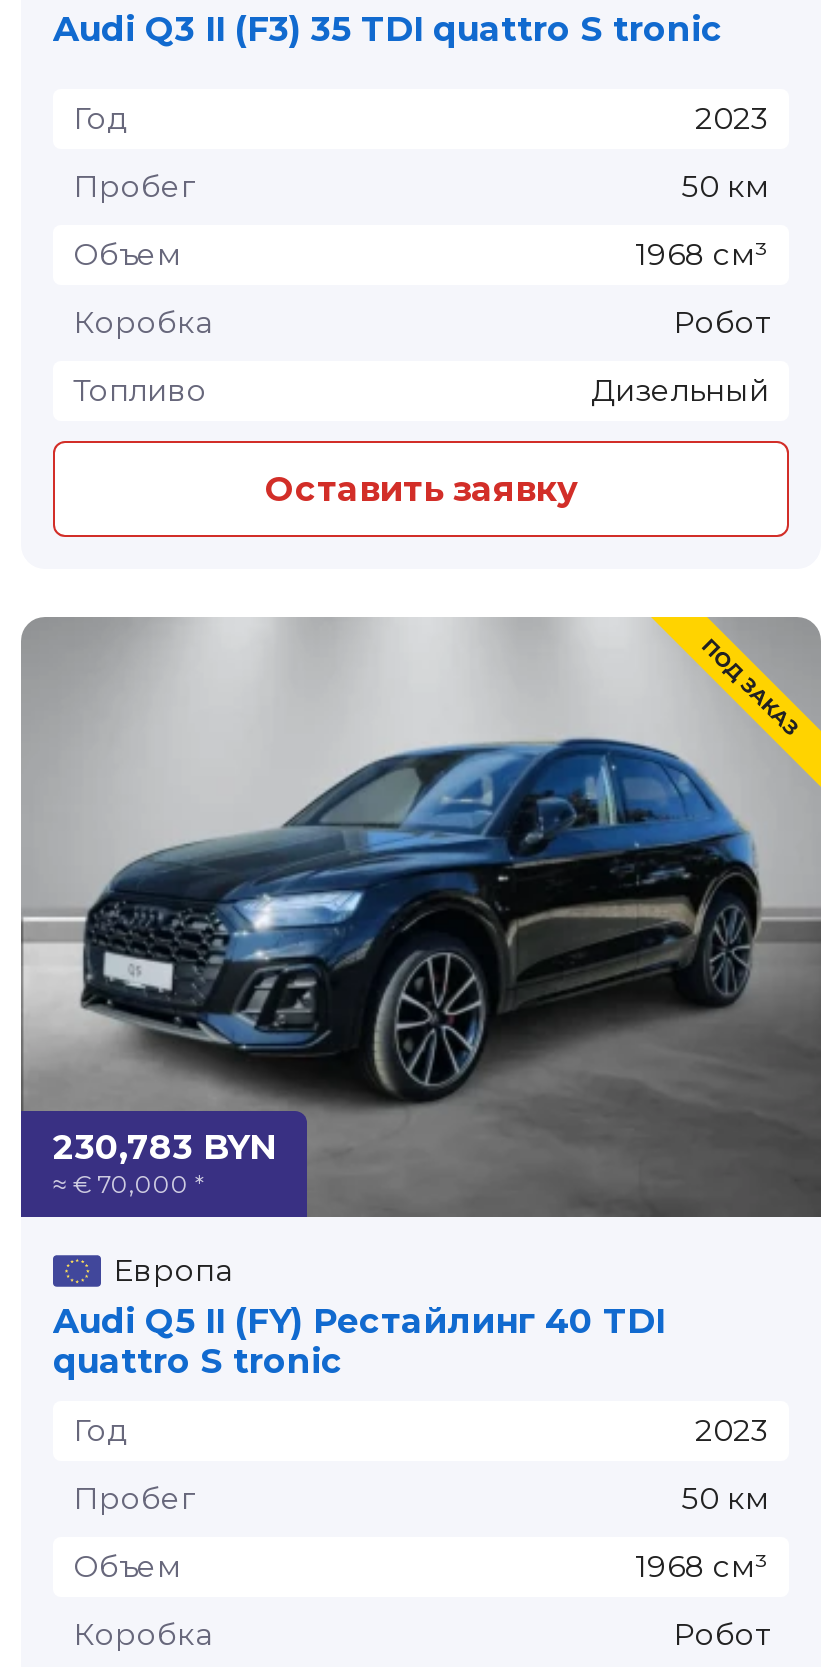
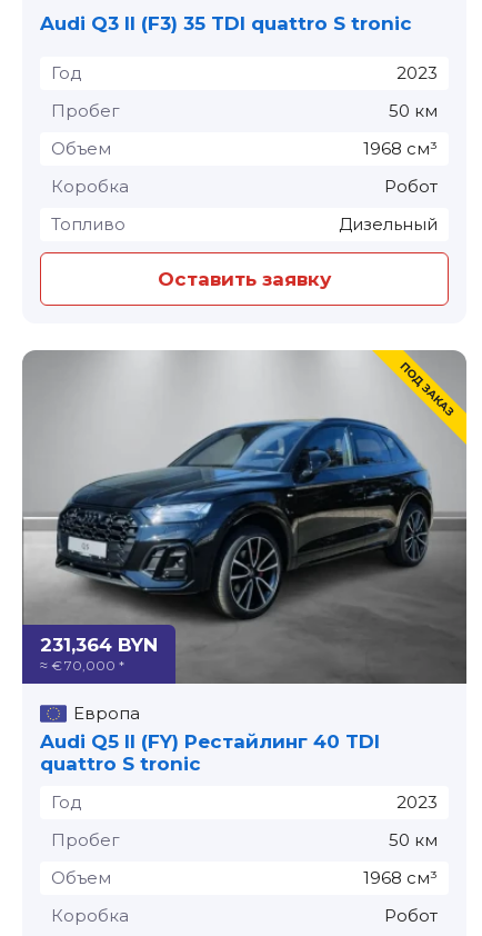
[53,1127,275,1167] 230,783 BYN -> [40,634,158,656] 231,364 BYN

